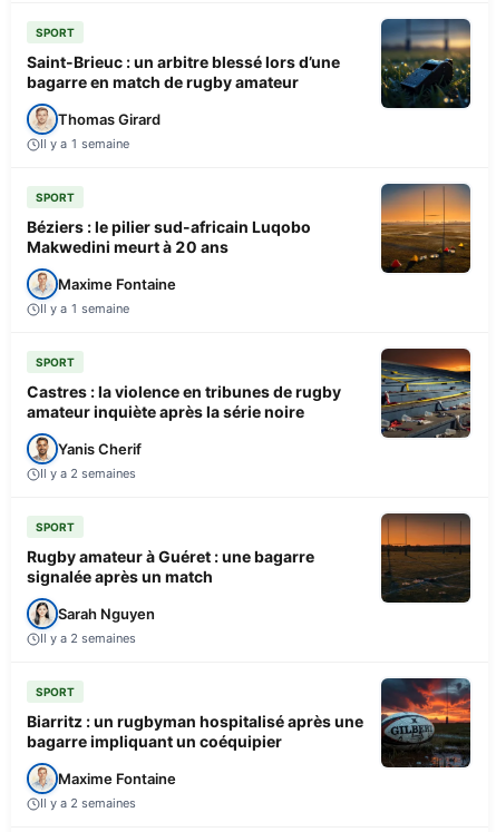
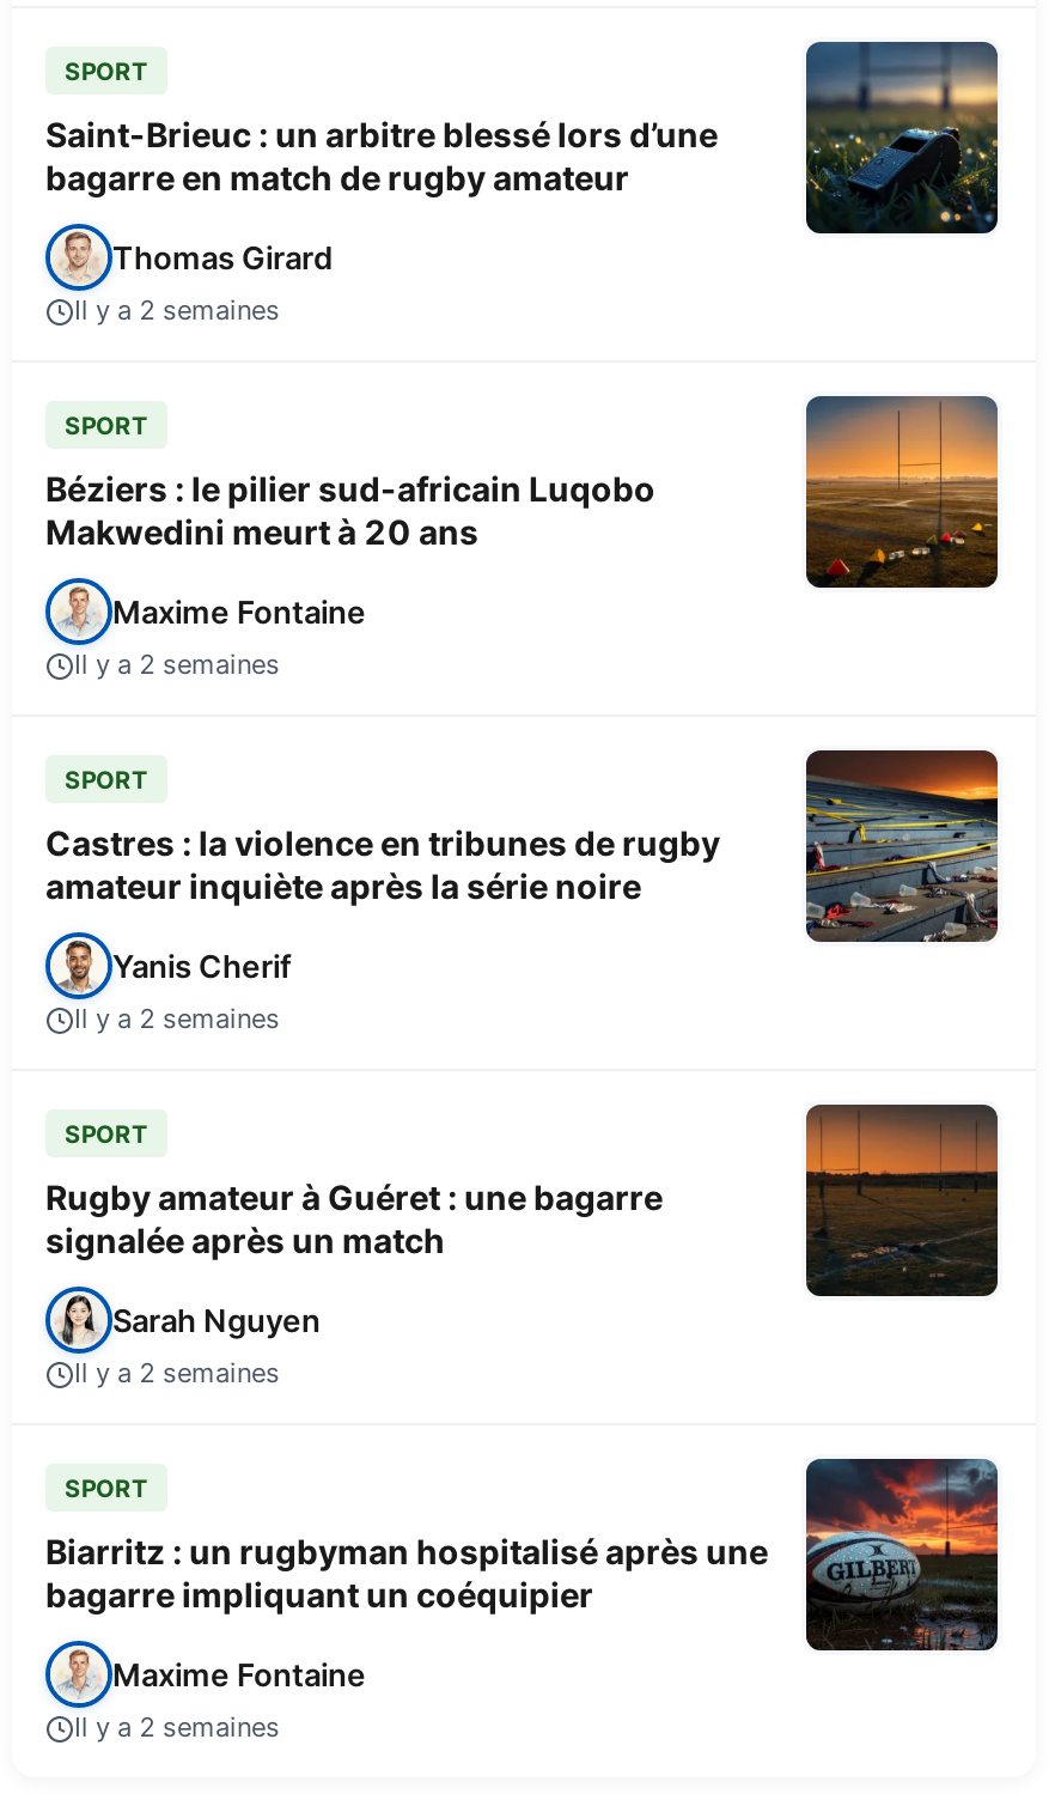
[40,136,129,152] Il y a 1 semaine -> [74,294,280,327] Il y a 2 semaines
[40,301,129,317] Il y a 1 semaine -> [74,648,280,681] Il y a 2 semaines

